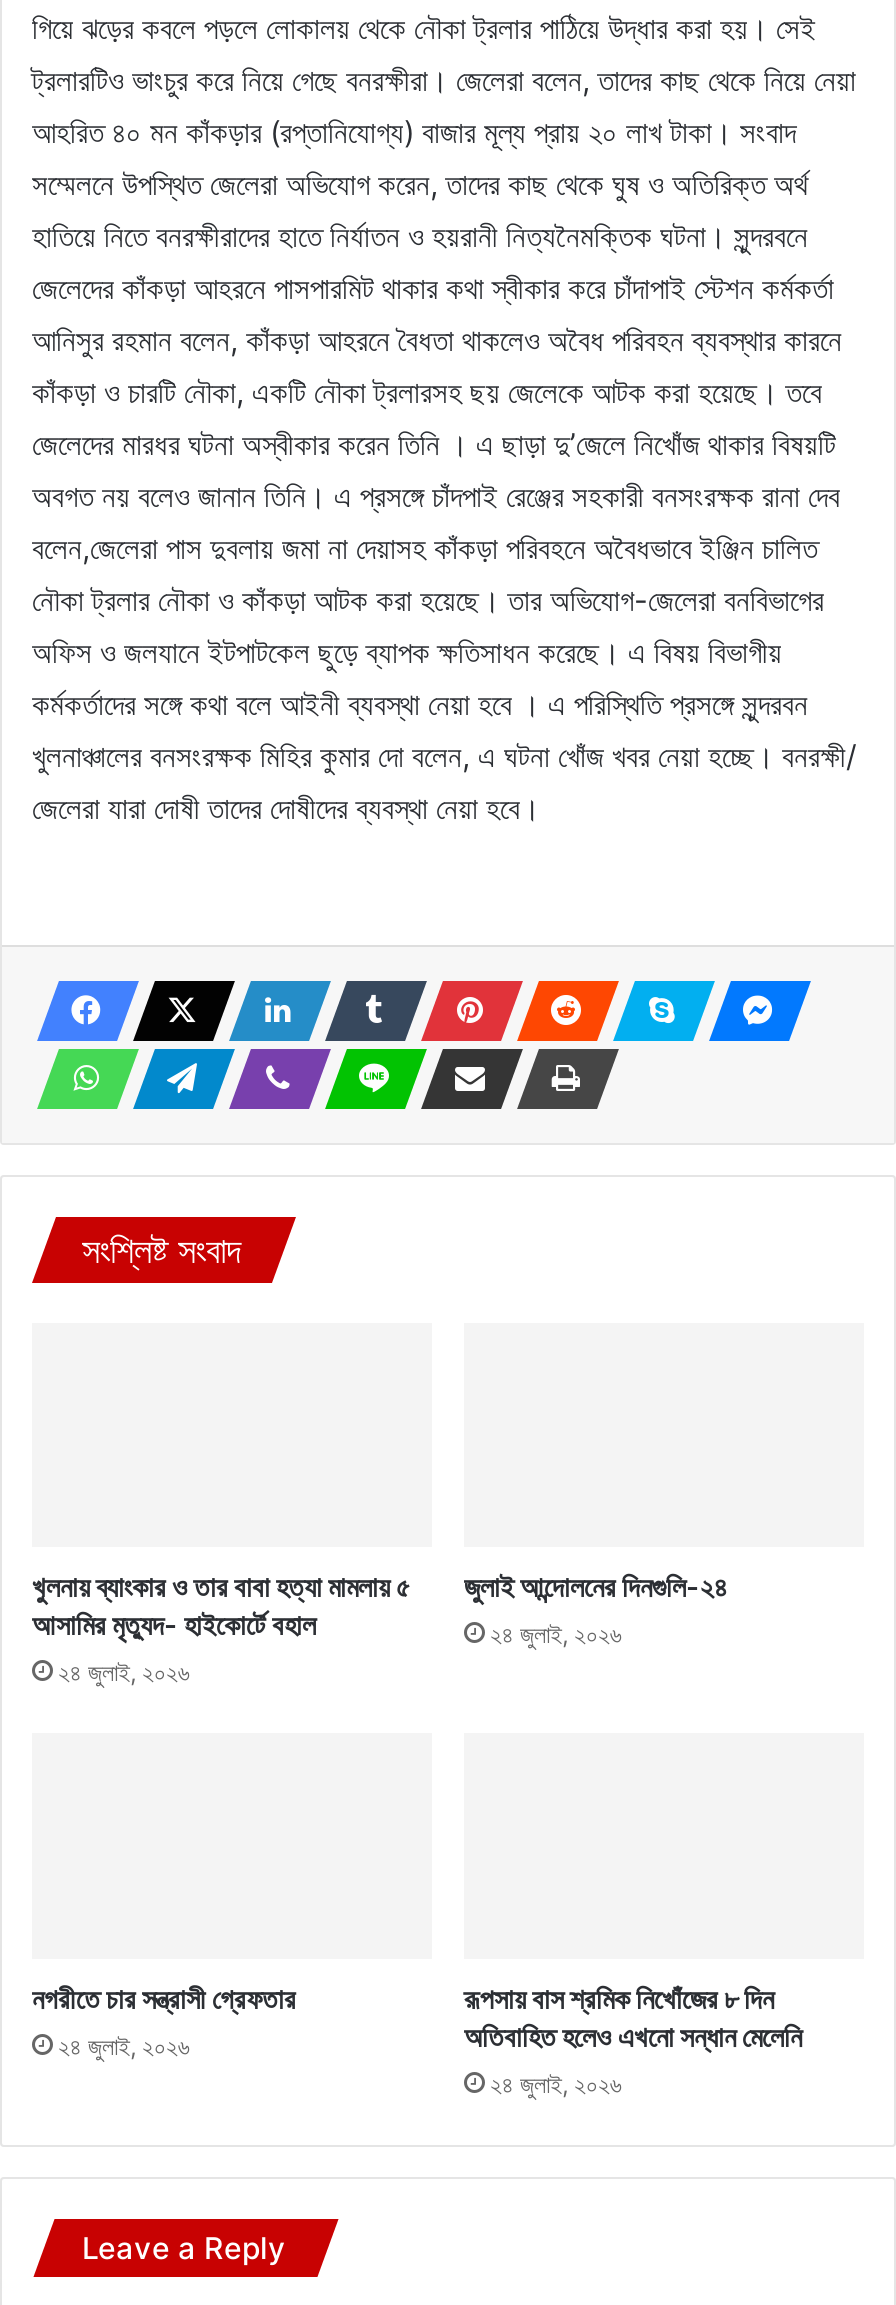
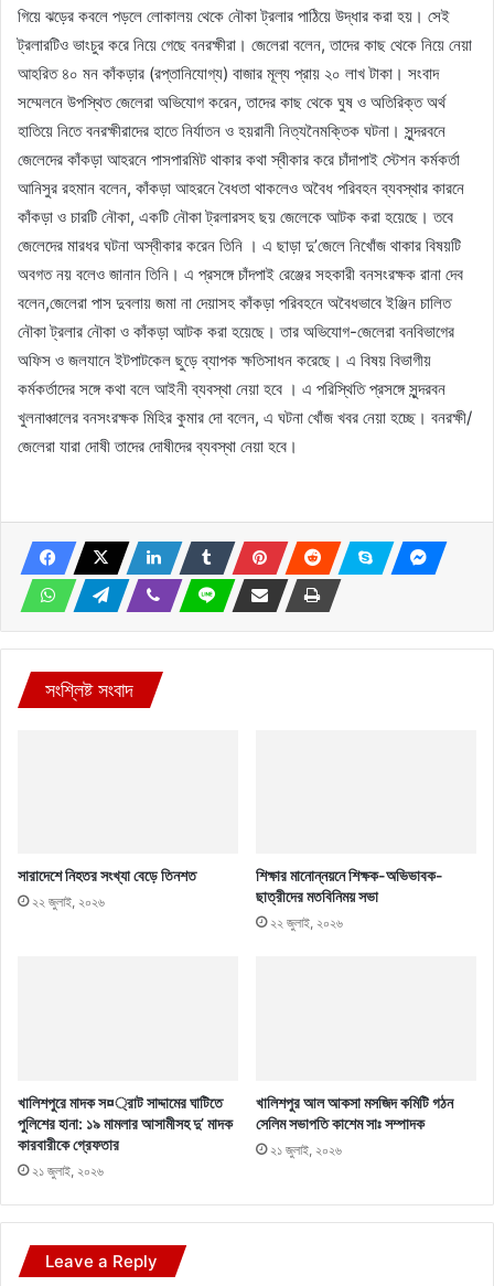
[32,1570,410,1642] খুলনায় ব্যাংকার ও তার বাবা হত্যা মামলায় ৫ | আসামির মৃত্যুদ- হাইকোর্টে বহাল -> [18,866,196,885] সারাদেশে নিহতর সংখ্যা বেড়ে তিনশত
[464,1570,728,1604] জুলাই আন্দোলনের দিনগুলি-২৪ -> [256,866,443,906] শিক্ষার মানোন্নয়নে শিক্ষক-অভিভাবক- | ছাত্রীদের মতবিনিময় সভা
[490,1620,622,1650] ২৪ জুলাই, ২০২৬ -> [270,915,343,931] ২২ জুলাই, ২০২৬
[58,1658,190,1688] ২৪ জুলাই, ২০২৬ -> [32,894,105,910] ২২ জুলাই, ২০২৬
[32,1981,296,2015] নগরীতে চার সন্ত্রাসী গ্রেফতার -> [18,1093,233,1154] খালিশপুরে মাদক স¤্রাট সাদ্দামের ঘাটিতে | পুলিশের হানা: ১৯ মামলার আসামীসহ দু’ মাদক | কারবারীকে গ্রেফতার
[464,1981,802,2053] রূপসায় বাস শ্রমিক নিখোঁজের ৮ দিন | অতিবাহিত হলেও এখনো সন্ধান মেলেনি -> [256,1093,453,1133] খালিশপুর আল আকসা মসজিদ কমিটি গঠন | সেলিম সভাপতি কাশেম সাঃ সম্পাদক
[58,2031,190,2061] ২৪ জুলাই, ২০২৬ -> [32,1163,104,1179] ২১ জুলাই, ২০২৬
[490,2069,622,2099] ২৪ জুলাই, ২০২৬ -> [270,1142,342,1158] ২১ জুলাই, ২০২৬

